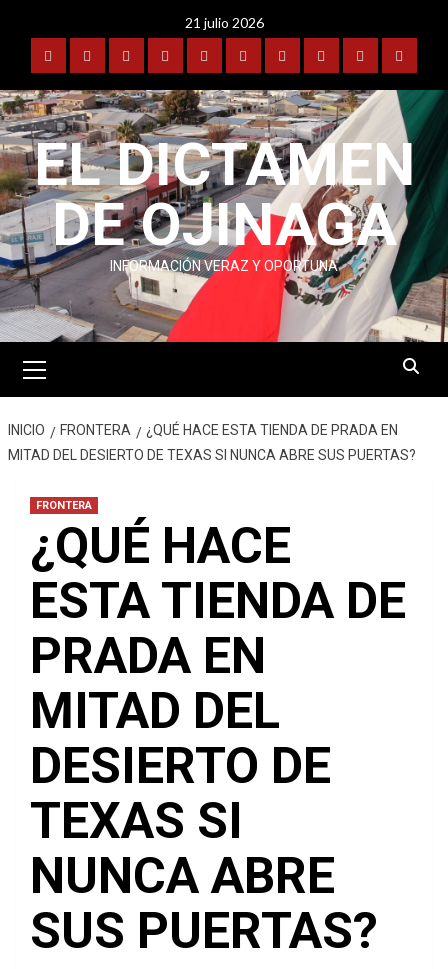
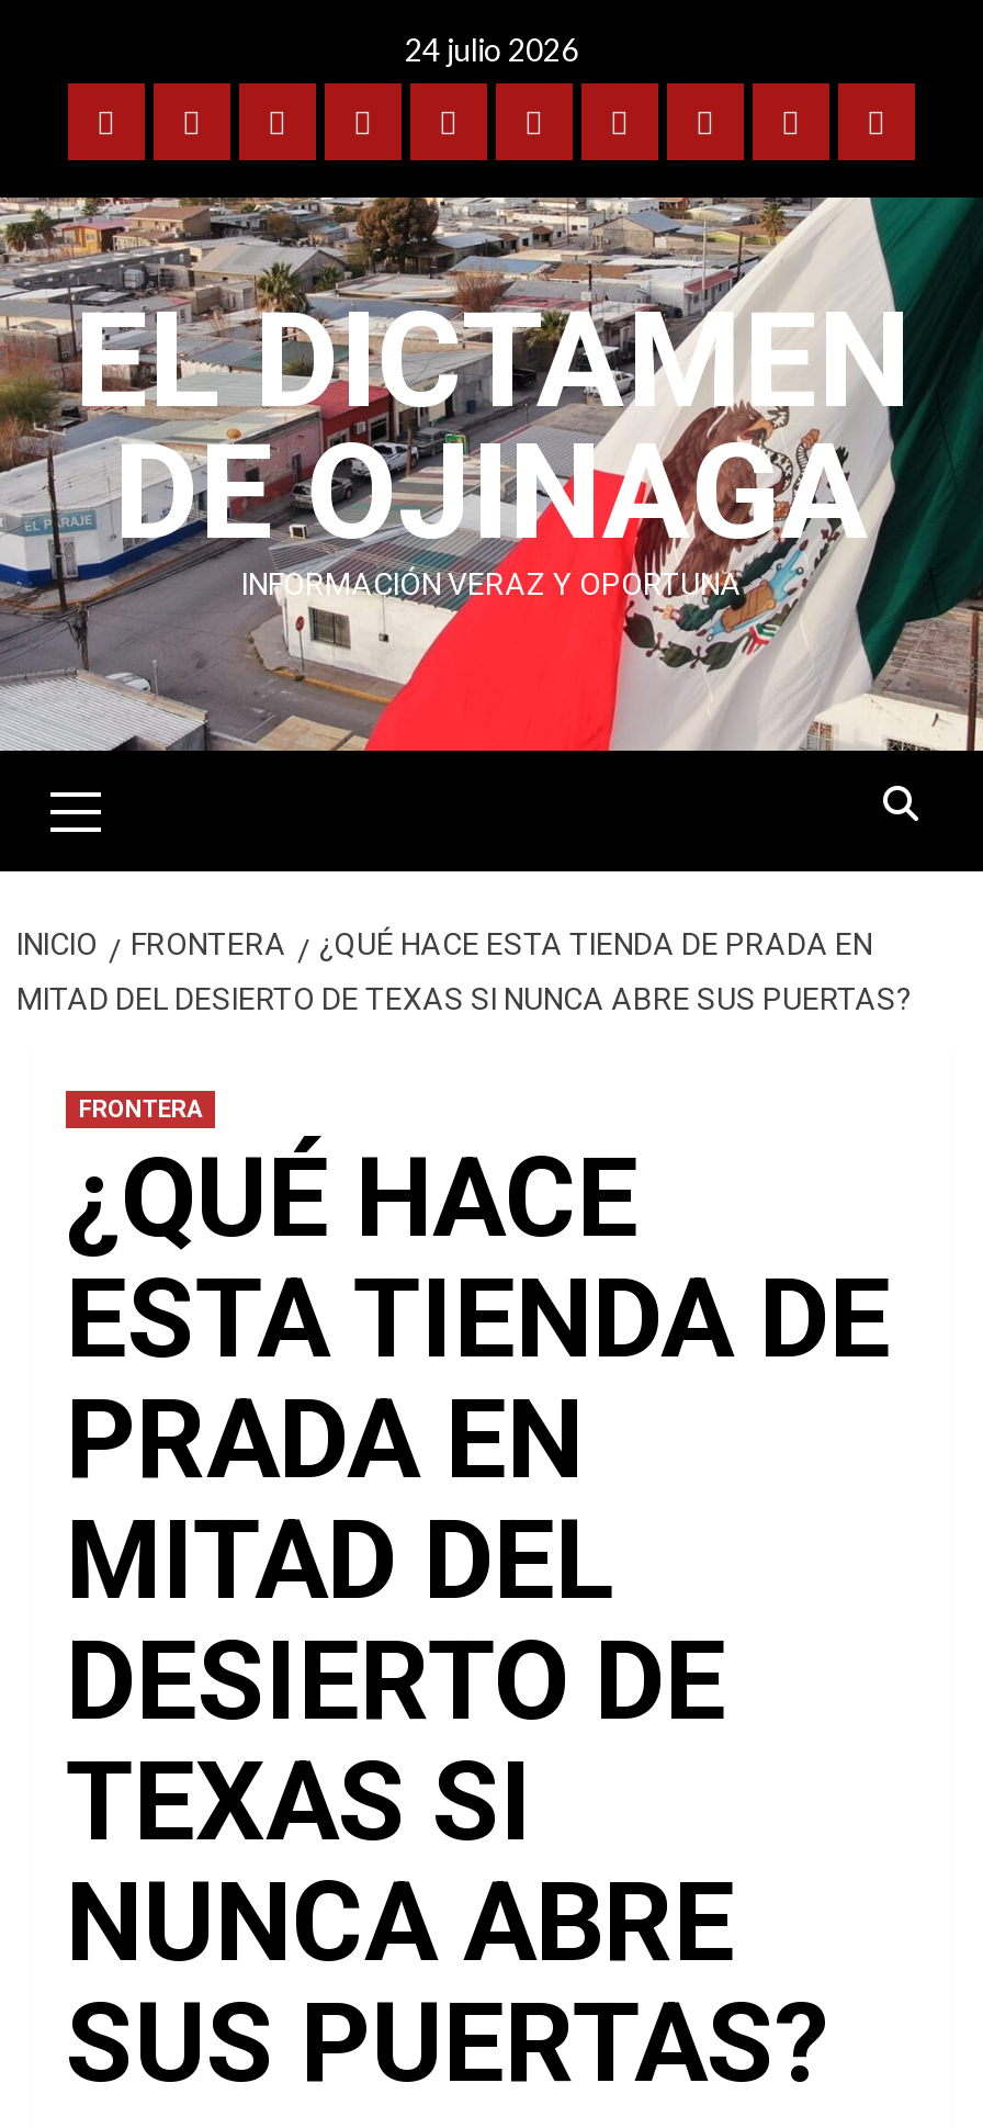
[184,14,263,31] 21 julio 2026 -> [405,31,578,68] 24 julio 2026

